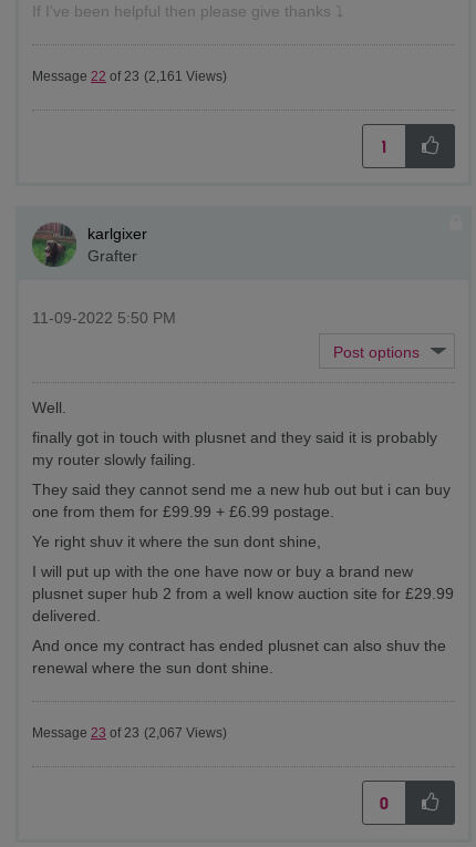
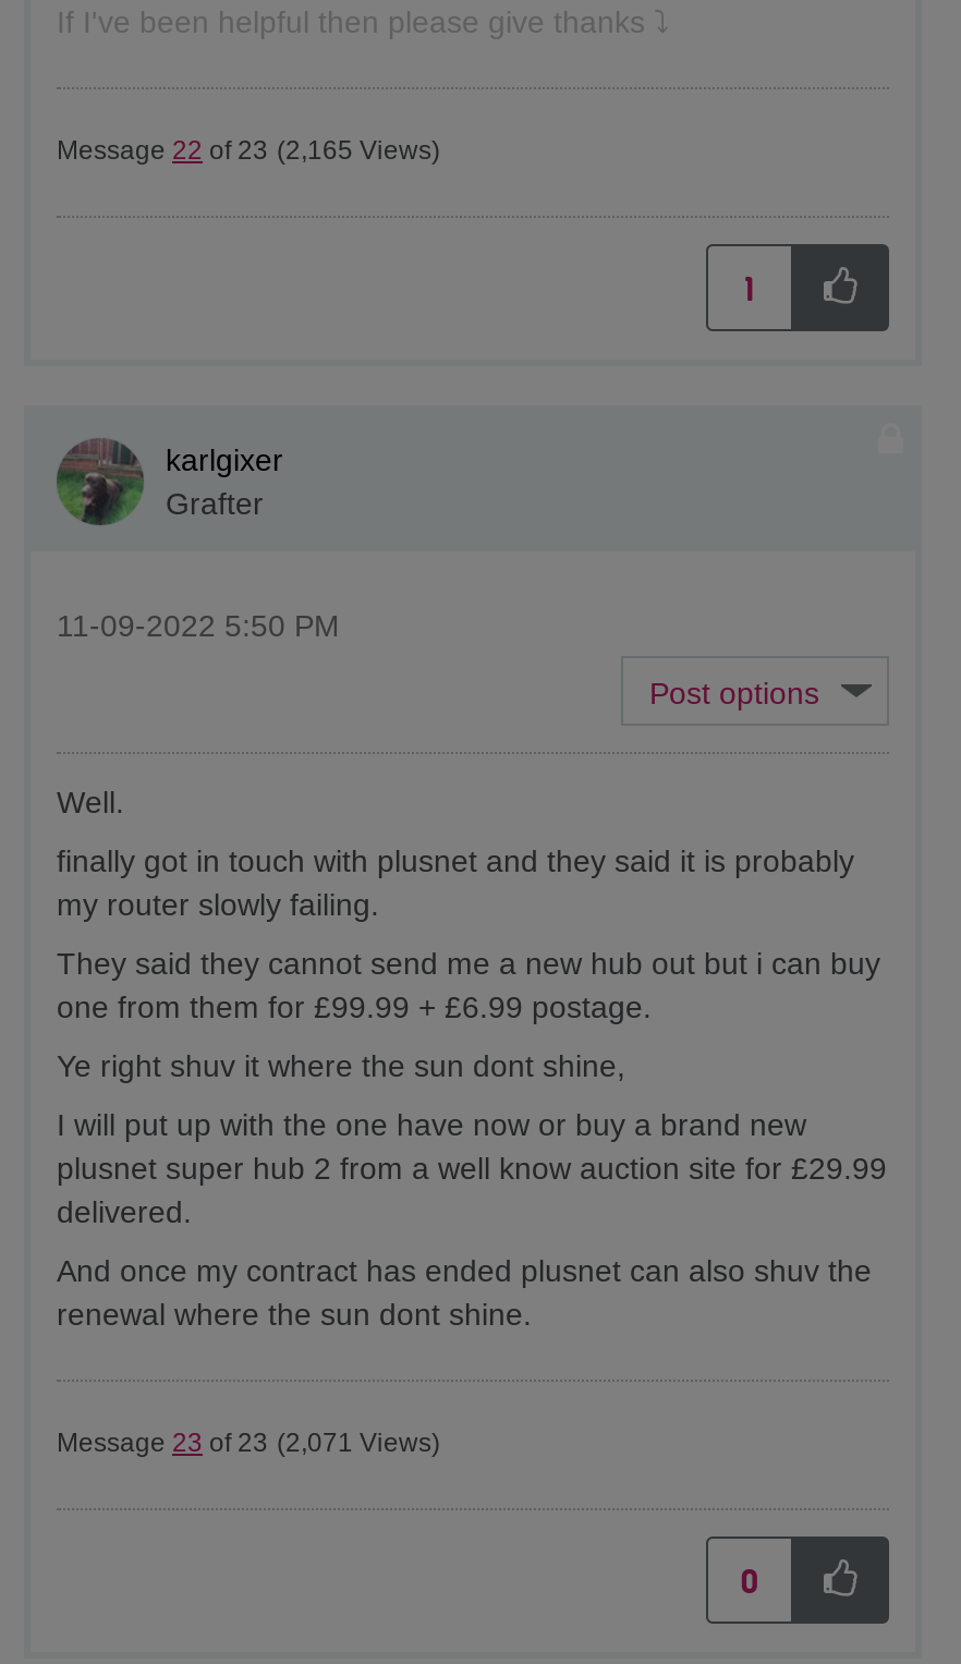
[32,69,227,84] Message 22 of 23 (2,161 Views) -> [57,135,440,166] Message 22 of 23 (2,165 Views)
[32,725,227,741] Message 23 of 23 (2,067 Views) -> [57,1428,440,1458] Message 23 of 23 (2,071 Views)

